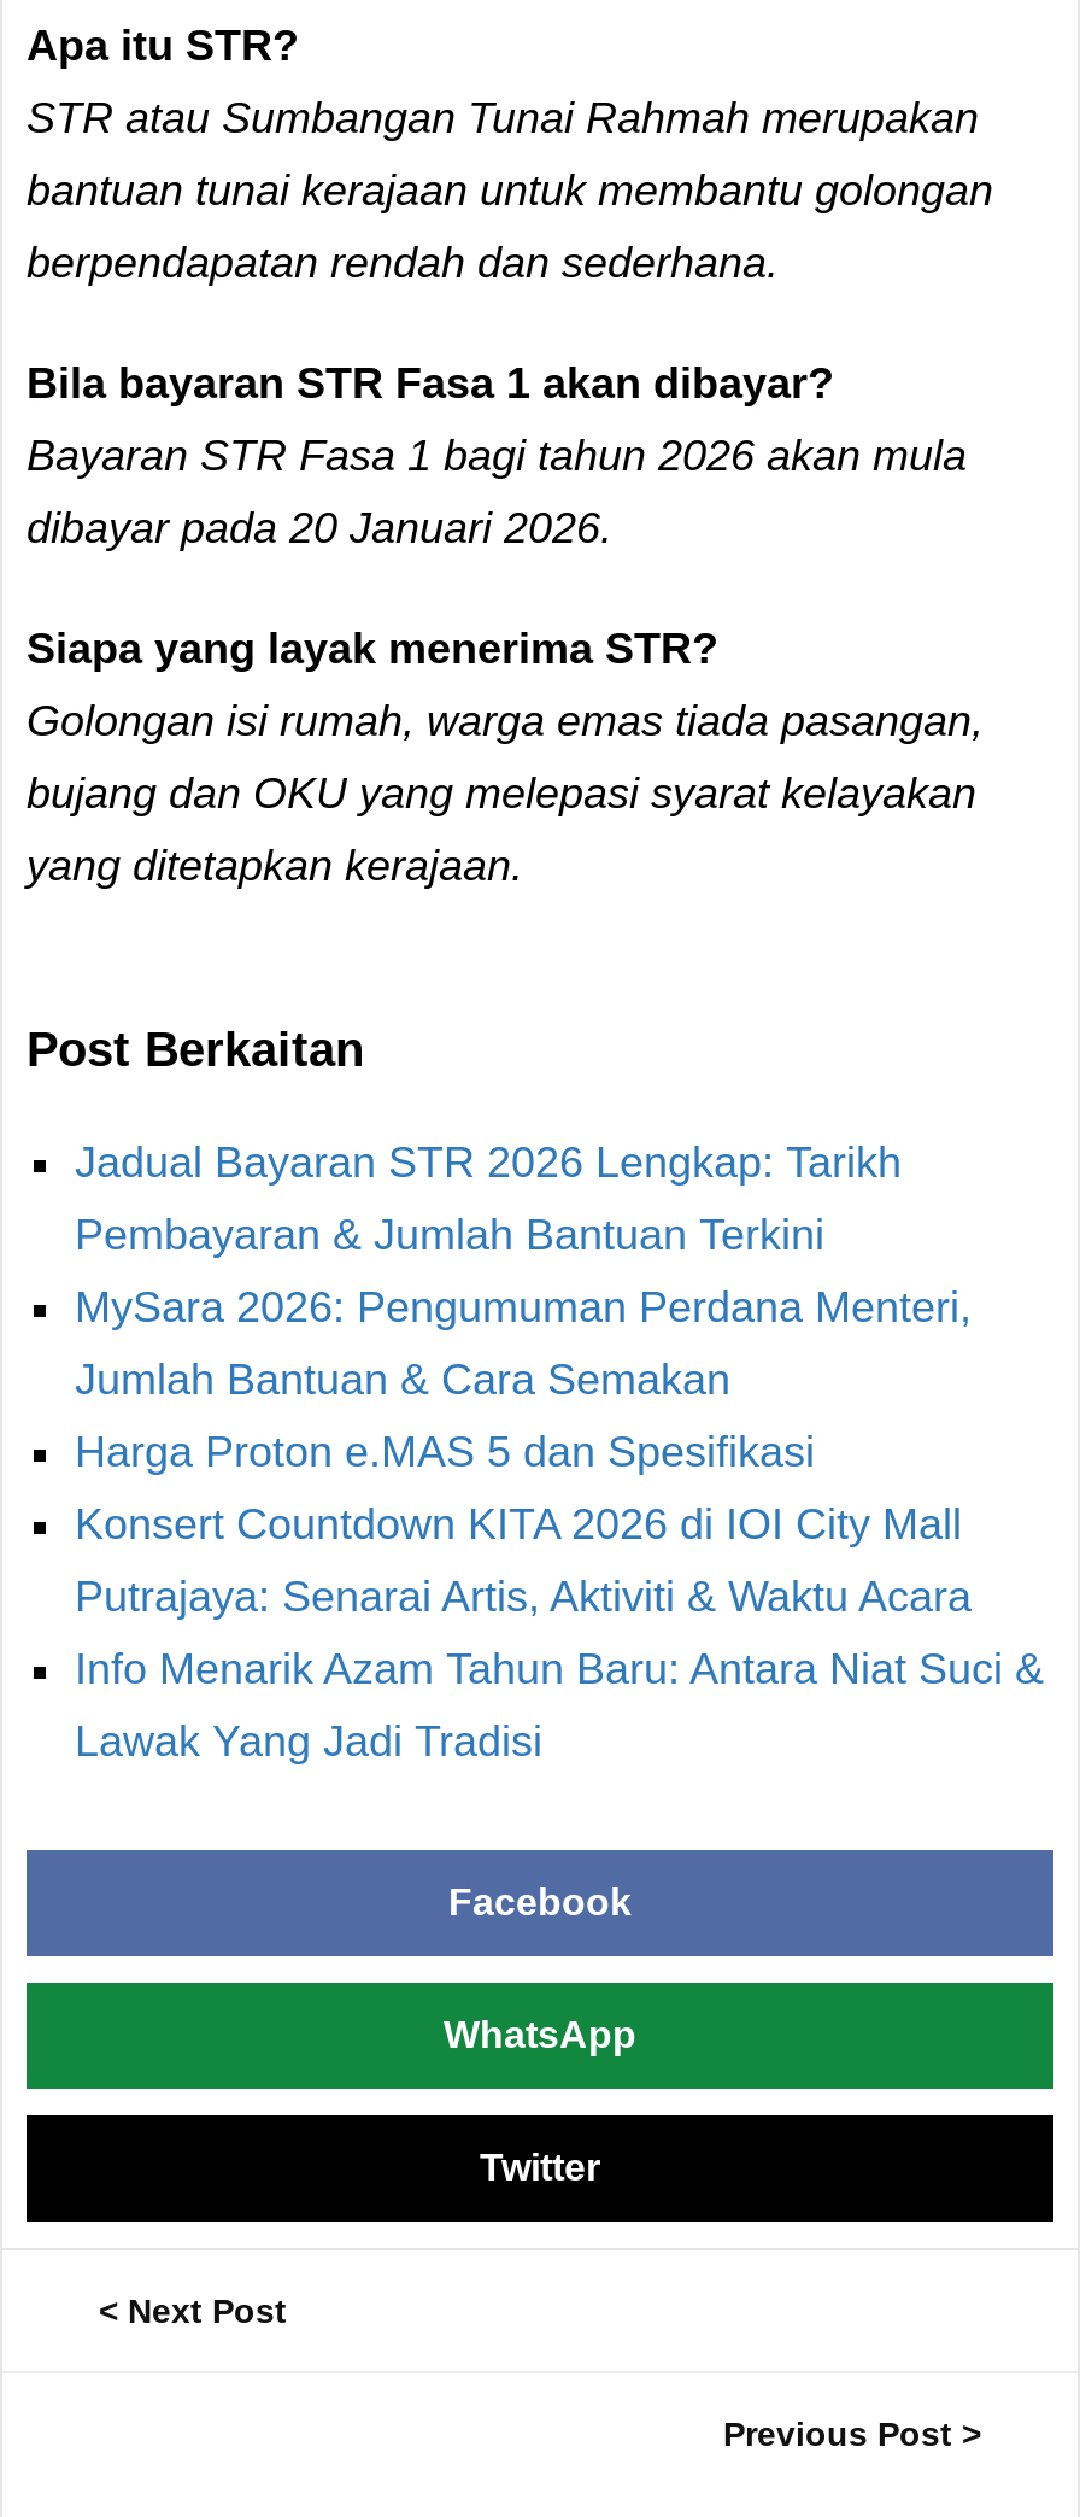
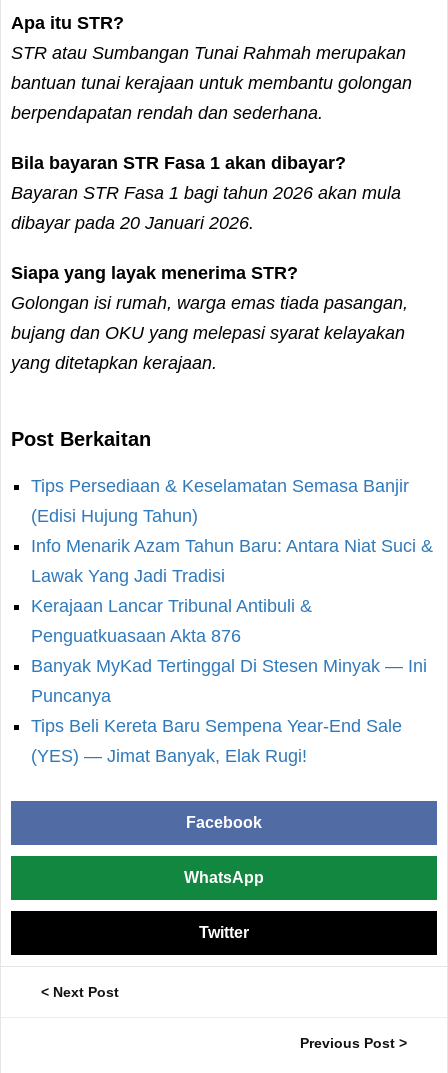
[75,1139,972,1622] Jadual Bayaran STR 2026 Lengkap: Tarikh | Pembayaran & Jumlah Bantuan Terkini | MySara 2026: Pengumuman Perdana Menteri, | Jumlah Bantuan & Cara Semakan | Harga Proton e.MAS 5 dan Spesifikasi | Konsert Countdown KITA 2026 di IOI City Mall | Putrajaya: Senarai Artis, Aktiviti & Waktu Acara -> [31,476,409,526] Tips Persediaan & Keselamatan Semasa Banjir | (Edisi Hujung Tahun)
moved [75,1646,1044,1766] -> [31,536,433,586]: Info Menarik Azam Tahun Baru: Antara Niat Suci & | Lawak Yang Jadi Tradisi
none -> [31,596,427,766] Kerajaan Lancar Tribunal Antibuli & | Penguatkuasaan Akta 876 | Banyak MyKad Tertinggal Di Stesen Minyak — Ini | Puncanya | Tips Beli Kereta Baru Sempena Year-End Sale | (YES) — Jimat Banyak, Elak Rugi!

